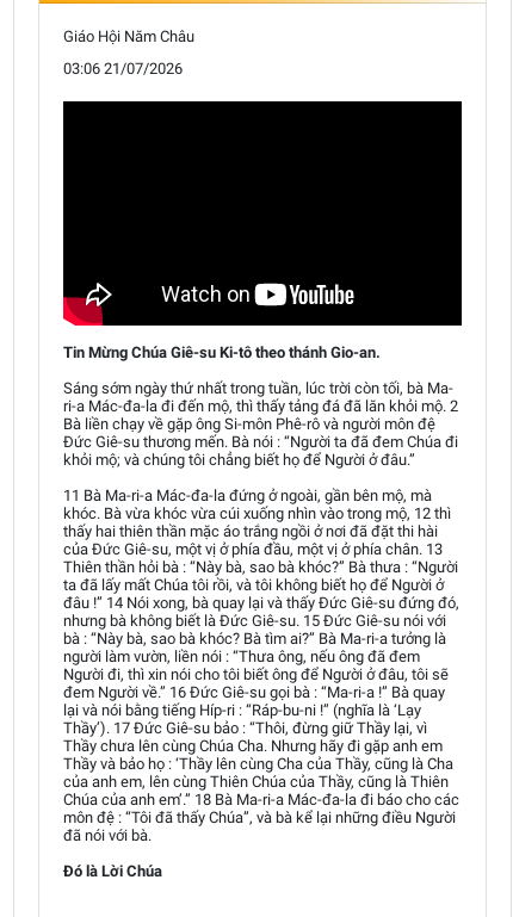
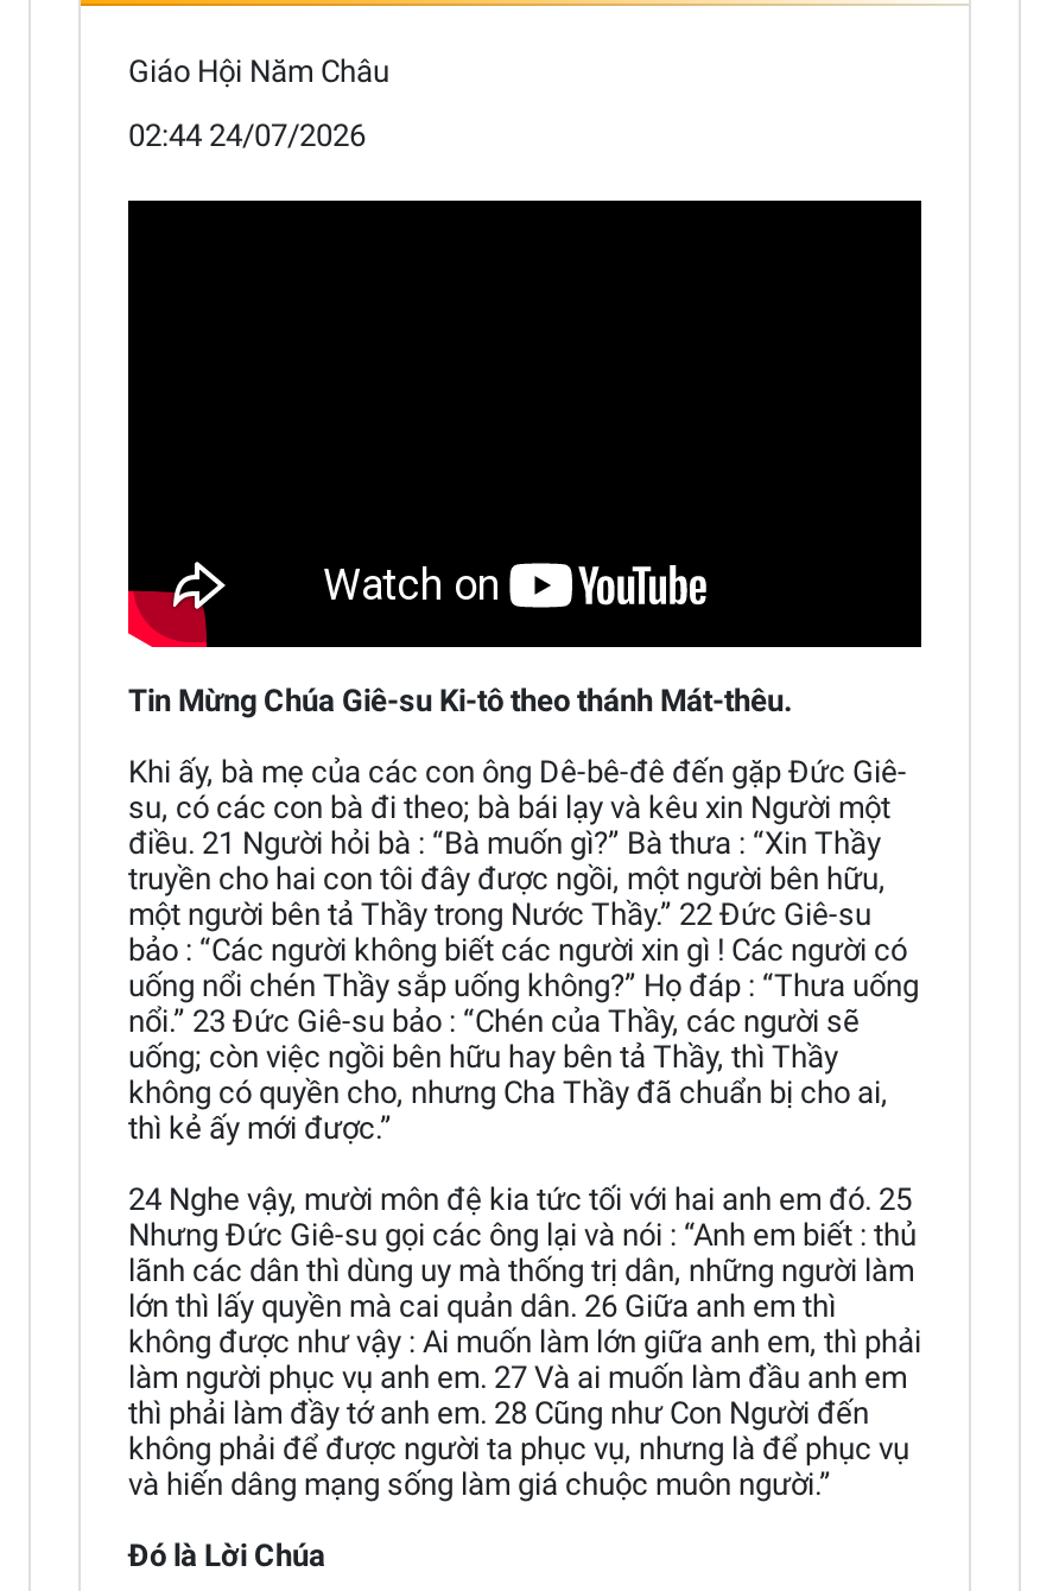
[63,60,183,78] 03:06 21/07/2026 -> [128,118,366,153] 02:44 24/07/2026
[63,343,381,361] Tin Mừng Chúa Giê-su Ki-tô theo thánh Gio-an. -> [128,682,793,718] Tin Mừng Chúa Giê-su Ki-tô theo thánh Mát-thêu.
[63,379,458,469] Sáng sớm ngày thứ nhất trong tuần, lúc trời còn tối, bà Ma- | ri-a Mác-đa-la đi đến mộ, thì thấy tảng đá đã lăn khỏi mộ. 2 | Bà liền chạy về gặp ông Si-môn Phê-rô và người môn đệ | Đức Giê-su thương mến. Bà nói : “Người ta đã đem Chúa đi | khỏi mộ; và chúng tôi chẳng biết họ để Người ở đâu.” -> [128,754,919,1146] Khi ấy, bà mẹ của các con ông Dê-bê-đê đến gặp Đức Giê- | su, có các con bà đi theo; bà bái lạy và kêu xin Người một | điều. 21 Người hỏi bà : “Bà muốn gì?” Bà thưa : “Xin Thầy | truyền cho hai con tôi đây được ngồi, một người bên hữu, | một người bên tả Thầy trong Nước Thầy.” 22 Đức Giê-su | bảo : “Các người không biết các người xin gì ! Các người có | uống nổi chén Thầy sắp uống không?” Họ đáp : “Thưa uống | nổi.” 23 Đức Giê-su bảo : “Chén của Thầy, các người sẽ | uống; còn việc ngồi bên hữu hay bên tả Thầy, thì Thầy | không có quyền cho, nhưng Cha Thầy đã chuẩn bị cho ai, | thì kẻ ấy mới được.”
[63,486,459,844] 11 Bà Ma-ri-a Mác-đa-la đứng ở ngoài, gần bên mộ, mà | khóc. Bà vừa khóc vừa cúi xuống nhìn vào trong mộ, 12 thì | thấy hai thiên thần mặc áo trắng ngồi ở nơi đã đặt thi hài | của Đức Giê-su, một vị ở phía đầu, một vị ở phía chân. 13 | Thiên thần hỏi bà : “Này bà, sao bà khóc?” Bà thưa : “Người | ta đã lấy mất Chúa tôi rồi, và tôi không biết họ để Người ở | đâu !” 14 Nói xong, bà quay lại và thấy Đức Giê-su đứng đó, | nhưng bà không biết là Đức Giê-su. 15 Đức Giê-su nói với | bà : “Này bà, sao bà khóc? Bà tìm ai?” Bà Ma-ri-a tưởng là | người làm vườn, liền nói : “Thưa ông, nếu ông đã đem | Người đi, thì xin nói cho tôi biết ông để Người ở đâu, tôi sẽ | đem Người về.” 16 Đức Giê-su gọi bà : “Ma-ri-a !” Bà quay | lại và nói bằng tiếng Híp-ri : “Ráp-bu-ni !” (nghĩa là ‘Lạy | Thầy’). 17 Đức Giê-su bảo : “Thôi, đừng giữ Thầy lại, vì | Thầy chưa lên cùng Chúa Cha. Nhưng hãy đi gặp anh em | Thầy và bảo họ : ‘Thầy lên cùng Cha của Thầy, cũng là Cha | của anh em, lên cùng Thiên Chúa của Thầy, cũng là Thiên | Chúa của anh em’.” 18 Bà Ma-ri-a Mác-đa-la đi báo cho các | môn đệ : “Tôi đã thấy Chúa”, và bà kể lại những điều Người | đã nói với bà. -> [128,1181,921,1502] 24 Nghe vậy, mười môn đệ kia tức tối với hai anh em đó. 25 | Nhưng Đức Giê-su gọi các ông lại và nói : “Anh em biết : thủ | lãnh các dân thì dùng uy mà thống trị dân, những người làm | lớn thì lấy quyền mà cai quản dân. 26 Giữa anh em thì | không được như vậy : Ai muốn làm lớn giữa anh em, thì phải | làm người phục vụ anh em. 27 Và ai muốn làm đầu anh em | thì phải làm đầy tớ anh em. 28 Cũng như Con Người đến | không phải để được người ta phục vụ, nhưng là để phục vụ | và hiến dâng mạng sống làm giá chuộc muôn người.”

